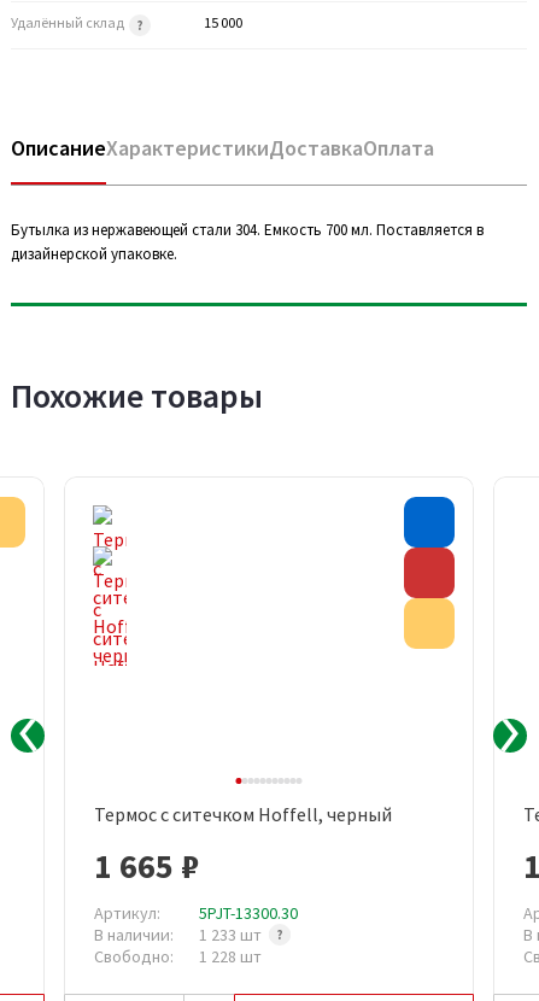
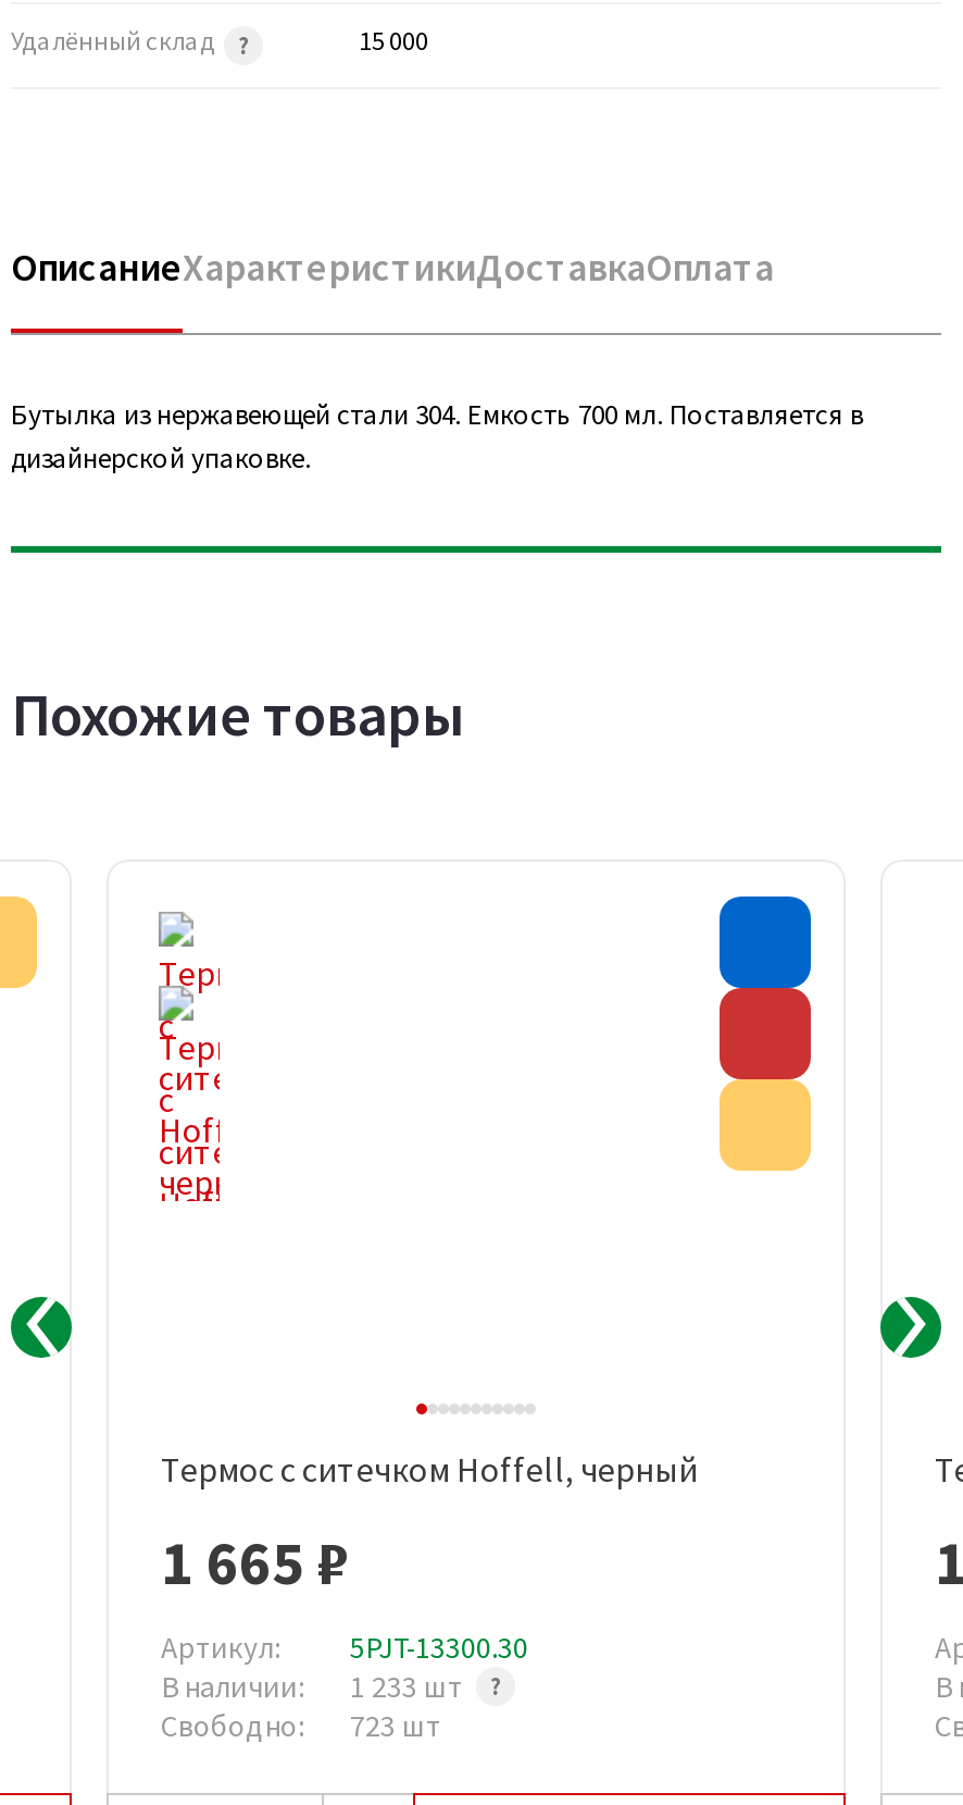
[94,946,262,967] Свободно: 1 228 шт -> [161,1706,441,1745] Свободно: 723 шт

